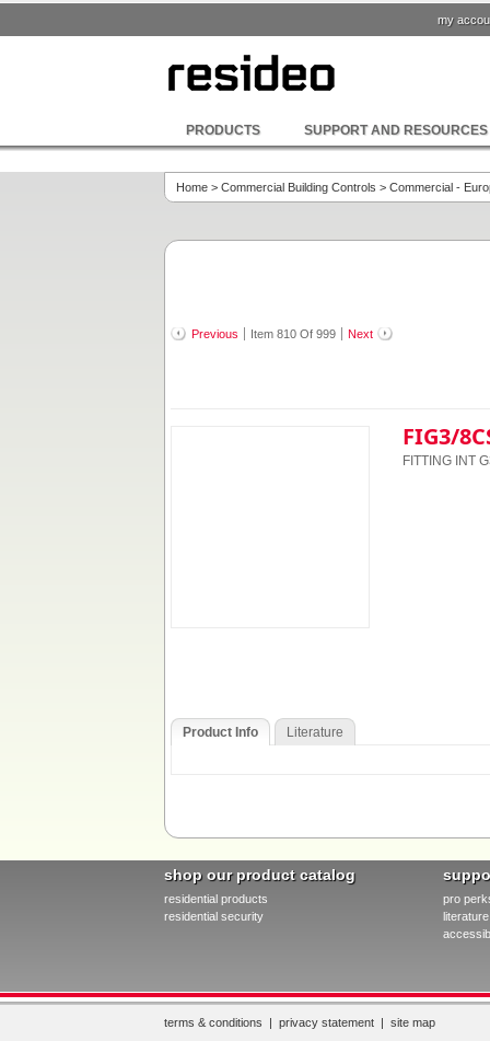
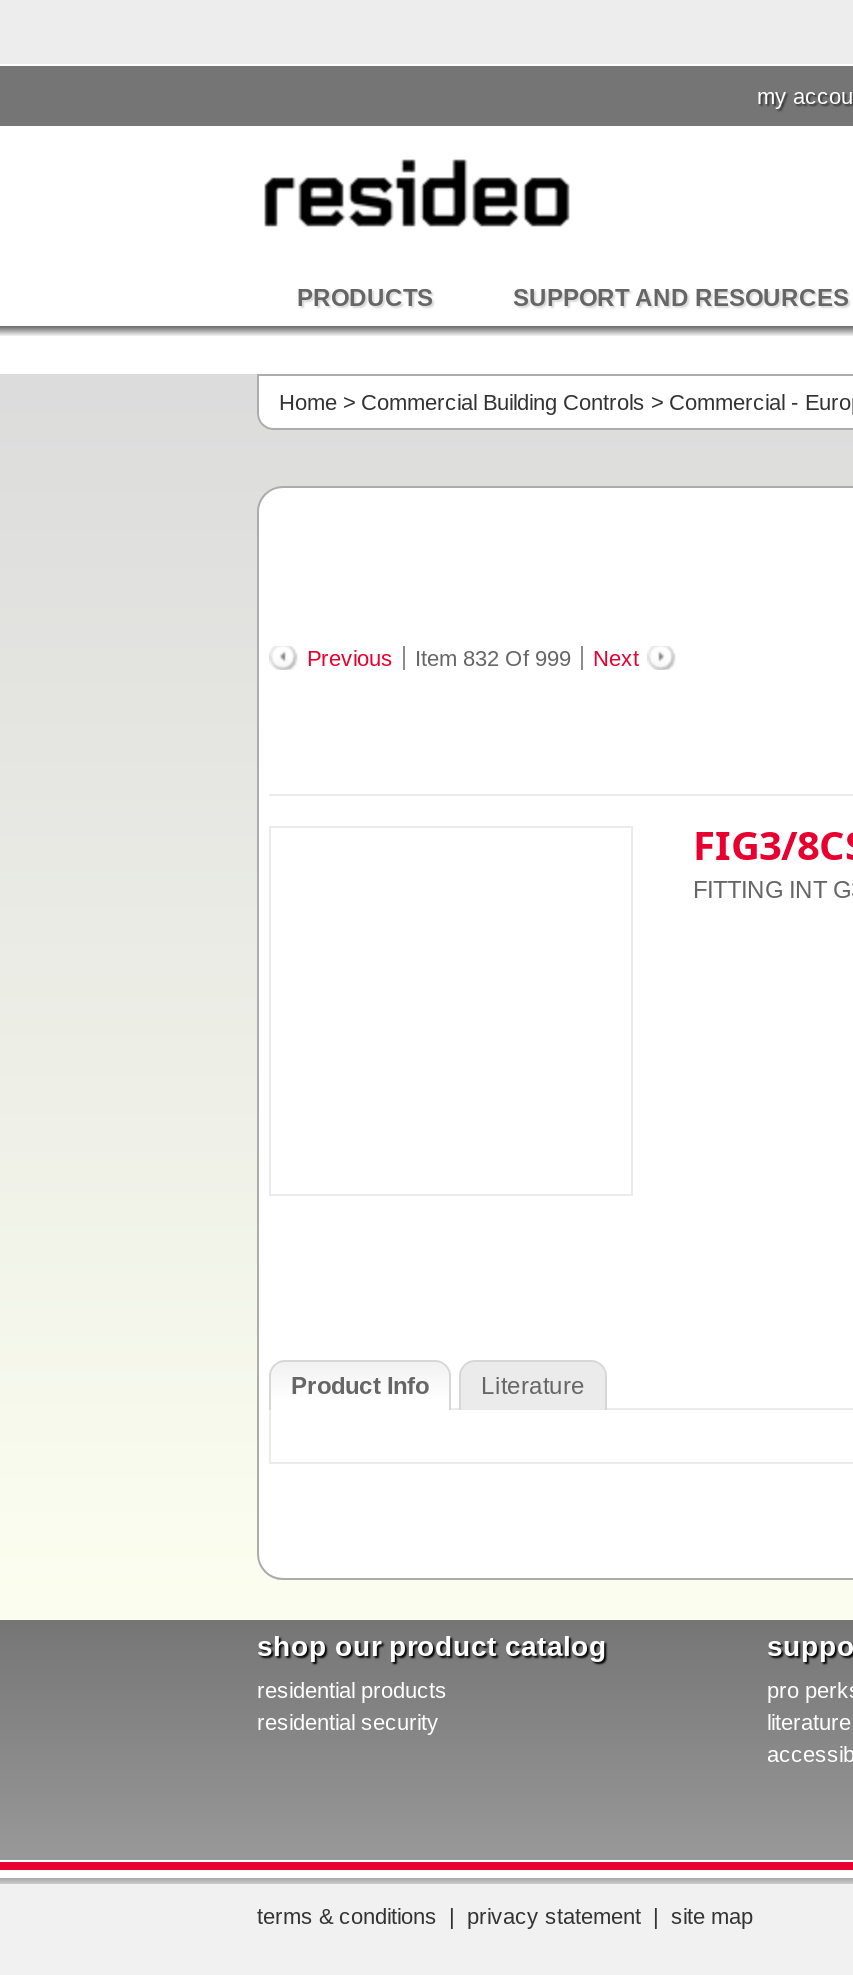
[191,327,373,340] Previous Item 810 Of 999 Next -> [307,646,639,670] Previous Item 832 Of 999 Next

